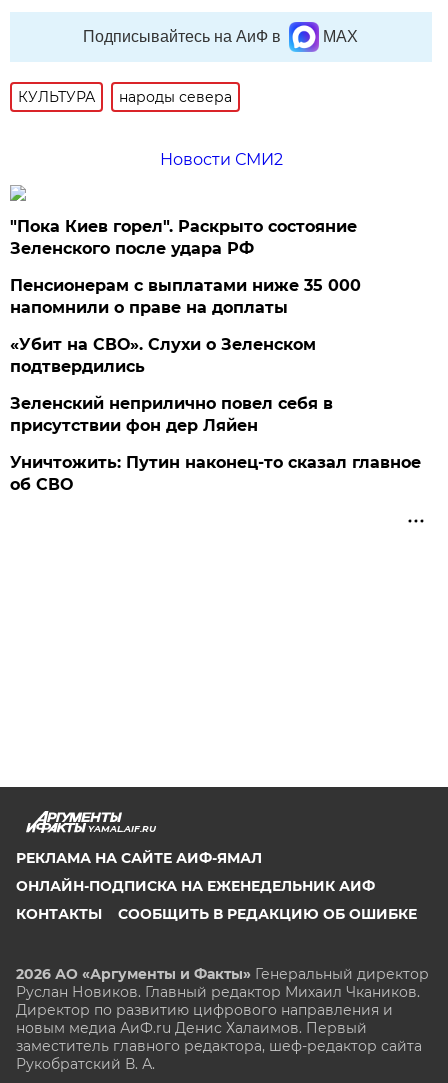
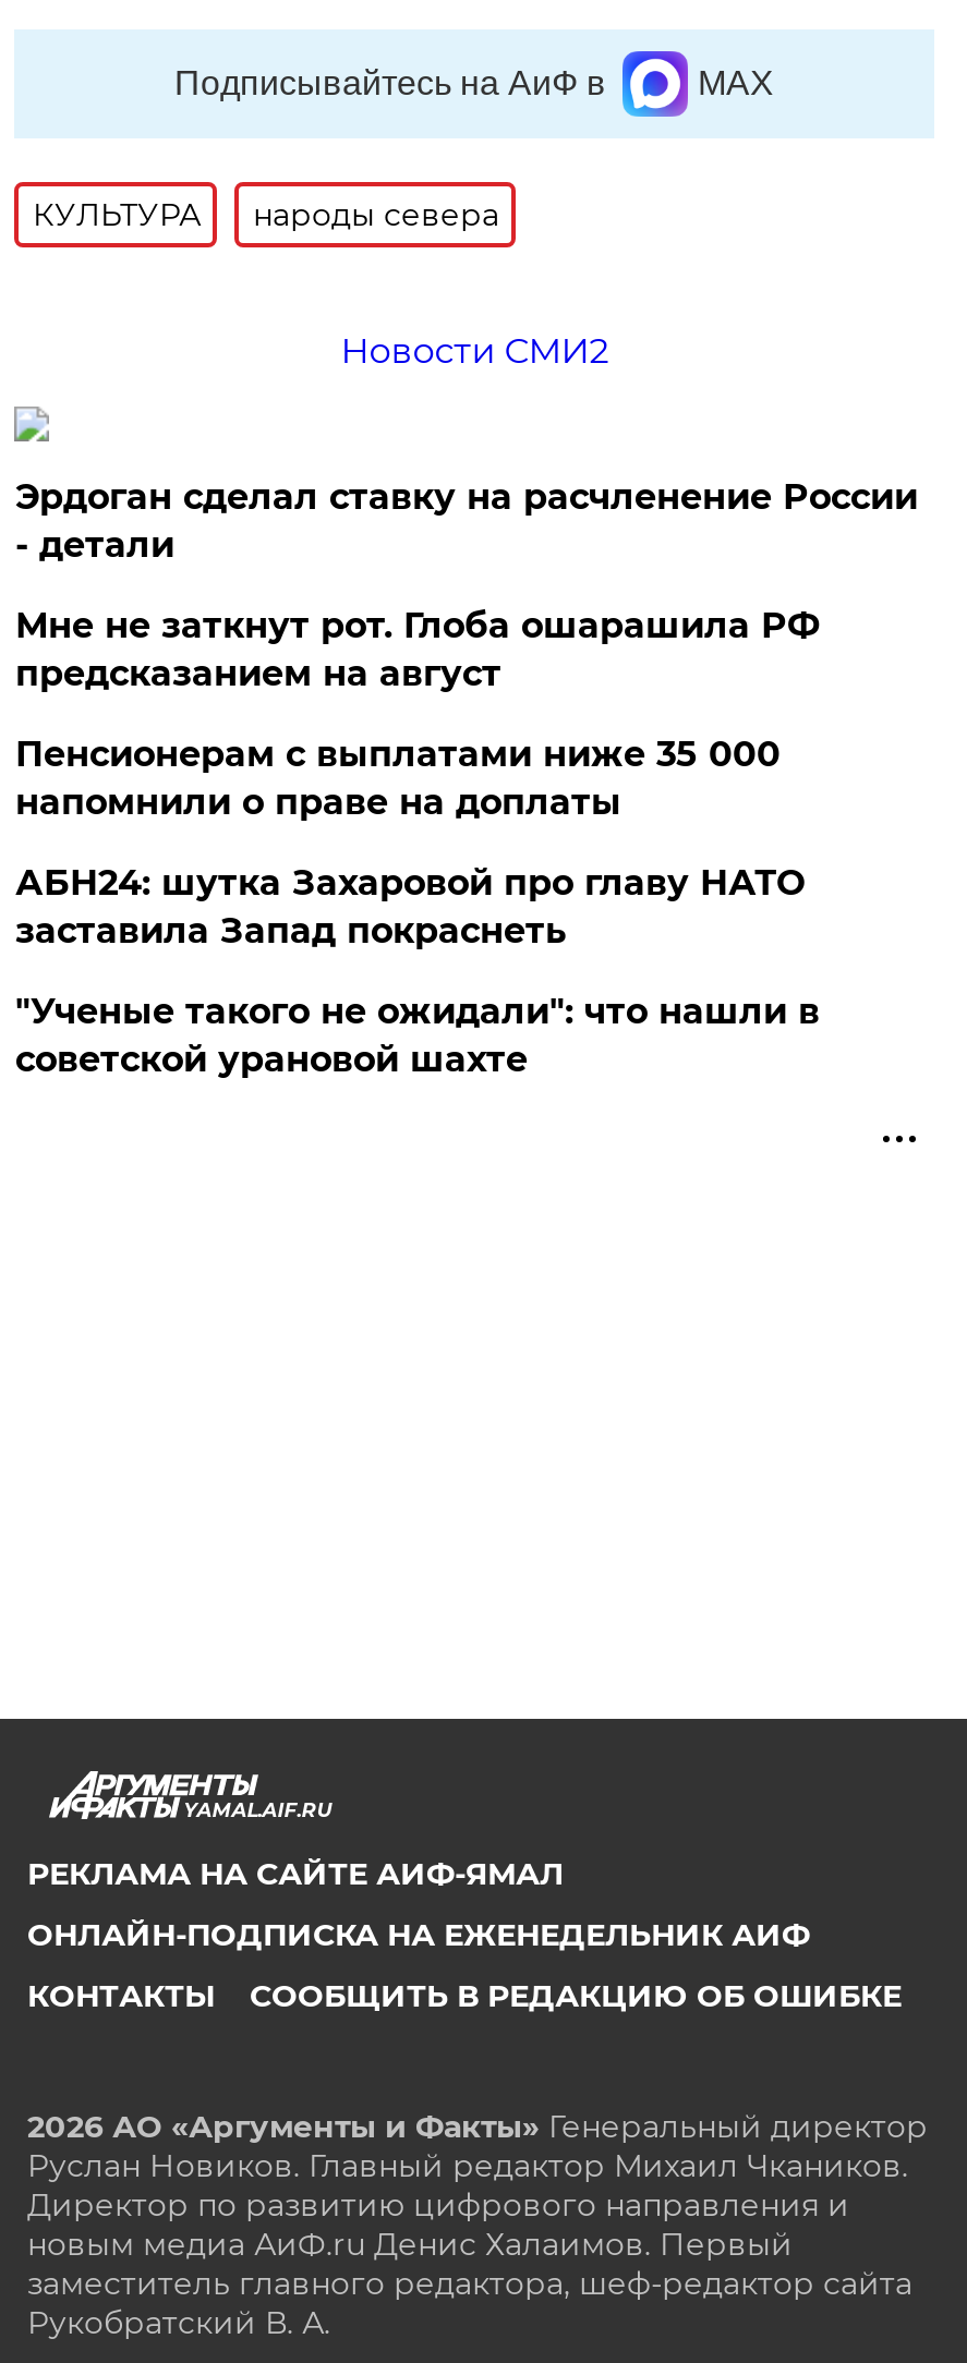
[10,217,357,258] "Пока Киев горел". Раскрыто состояние | Зеленского после удара РФ -> [15,476,918,694] Эрдоган сделал ставку на расчленение России | - детали | Мне не заткнут рот. Глоба ошарашила РФ | предсказанием на август
moved [10,276,361,317] -> [15,733,780,823]: Пенсионерам с выплатами ниже 35 000 | напомнили о праве на доплаты
[10,335,421,494] «Убит на СВО». Слухи о Зеленском | подтвердились | Зеленский неприлично повел cебя в | присутствии фон дер Ляйен | Уничтожить: Путин наконец-то сказал главное | об СВО -> [15,862,820,1080] АБН24: шутка Захаровой про главу НАТО | заставила Запад покраснеть | "Ученые такого не ожидали": что нашли в | советской урановой шахте

